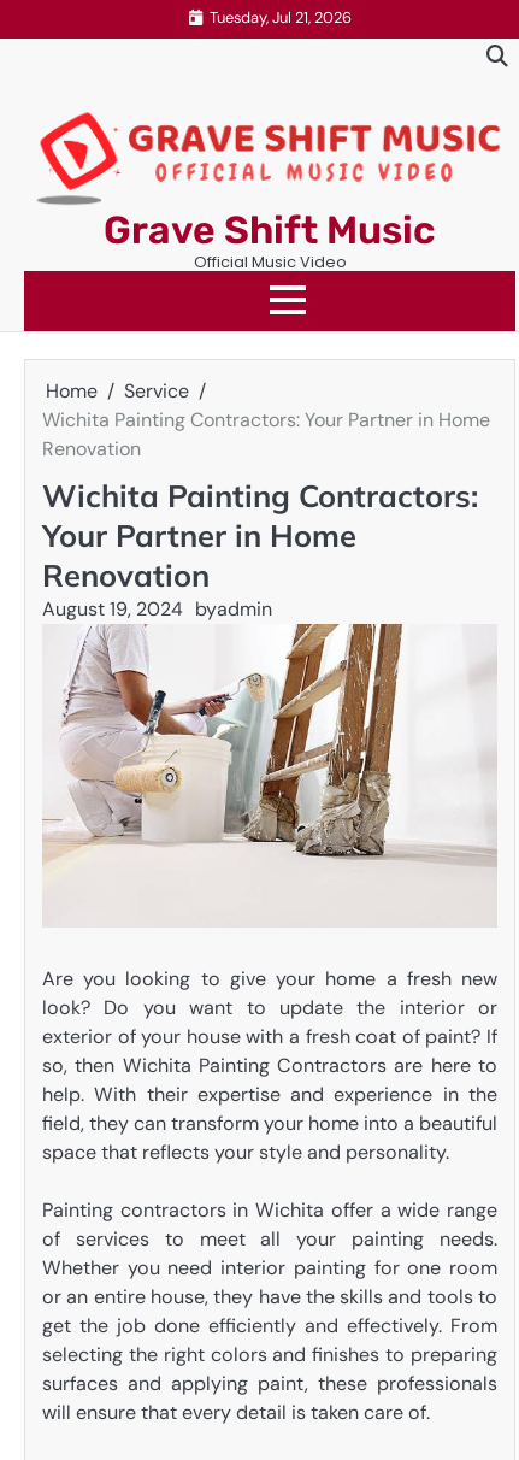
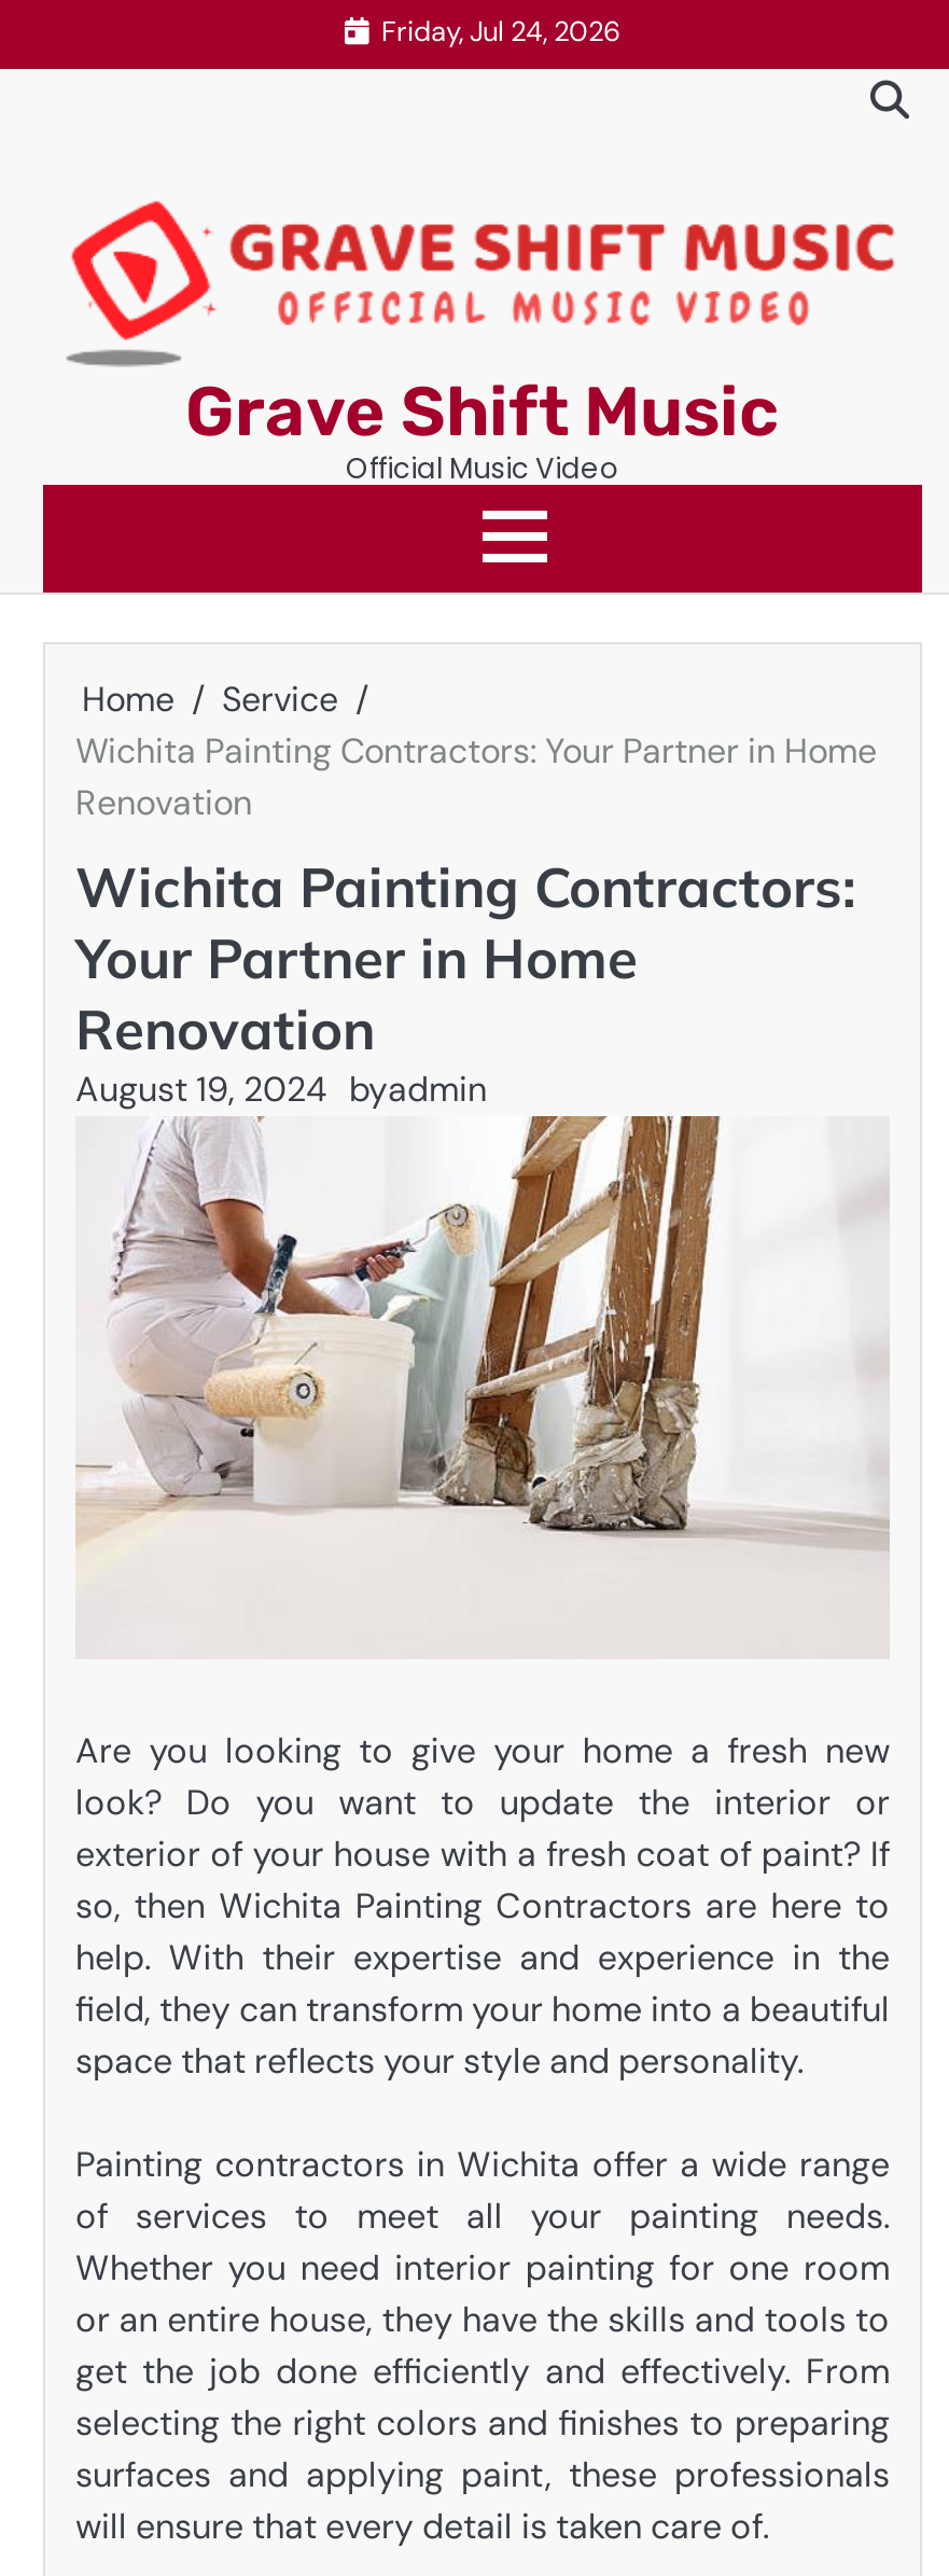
[209,7,351,27] Tuesday, Jul 21, 2026 -> [381,12,620,48] Friday, Jul 24, 2026

